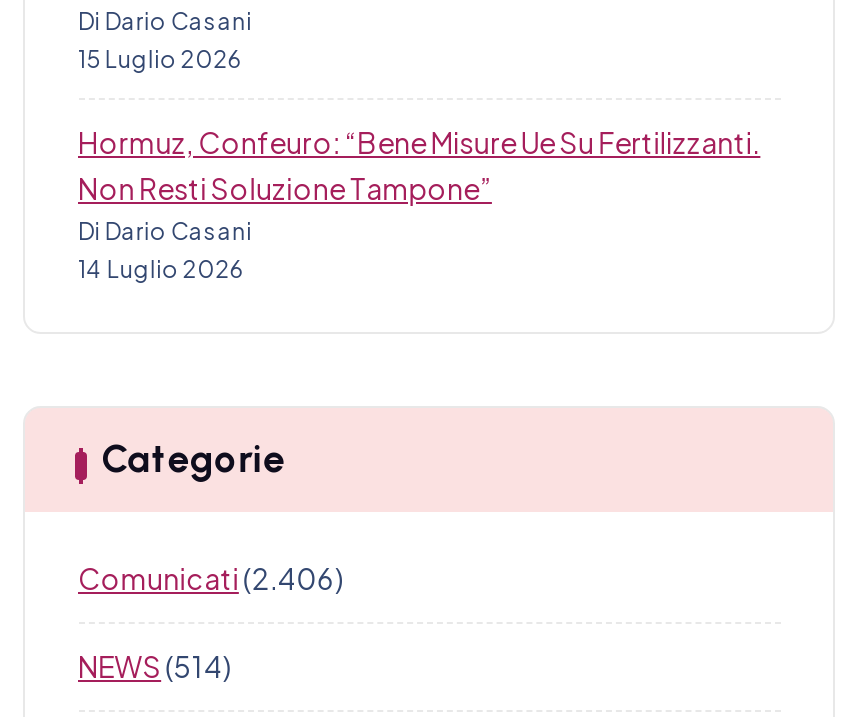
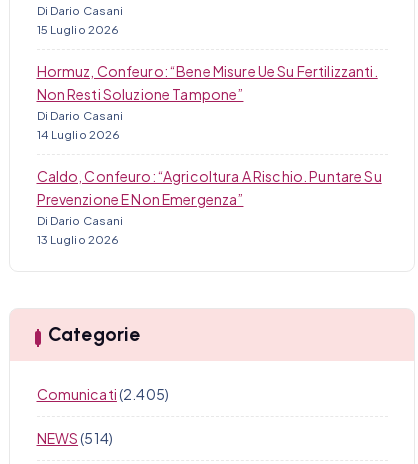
none -> [36,167,382,247] Caldo, Confeuro: “Agricoltura A Rischio. Puntare Su | Prevenzione E Non Emergenza” | Di Dario Casani | 13 Luglio 2026
[78,560,343,596] Comunicati (2.406) -> [36,385,169,403] Comunicati (2.405)

